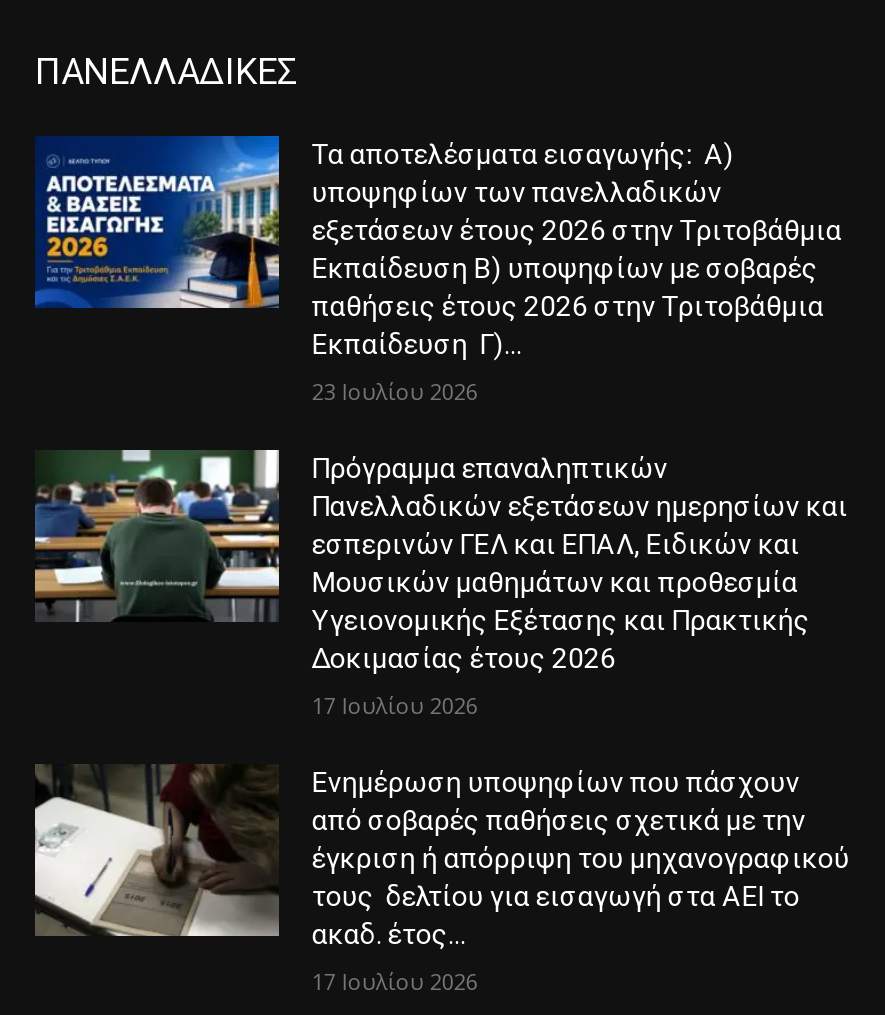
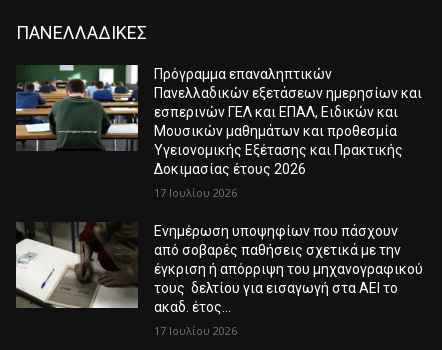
[35,134,842,406] [image] | Τα αποτελέσματα εισαγωγής: Α) | υποψηφίων των πανελλαδικών | εξετάσεων έτους 2026 στην Τριτοβάθμια | Εκπαίδευση Β) υποψηφίων με σοβαρές | παθήσεις έτους 2026 στην Τριτοβάθμια | Εκπαίδευση Γ)... | 23 Ιουλίου 2026 -> none

